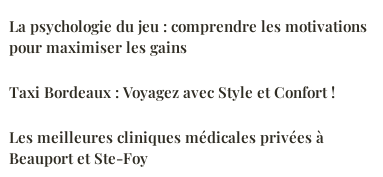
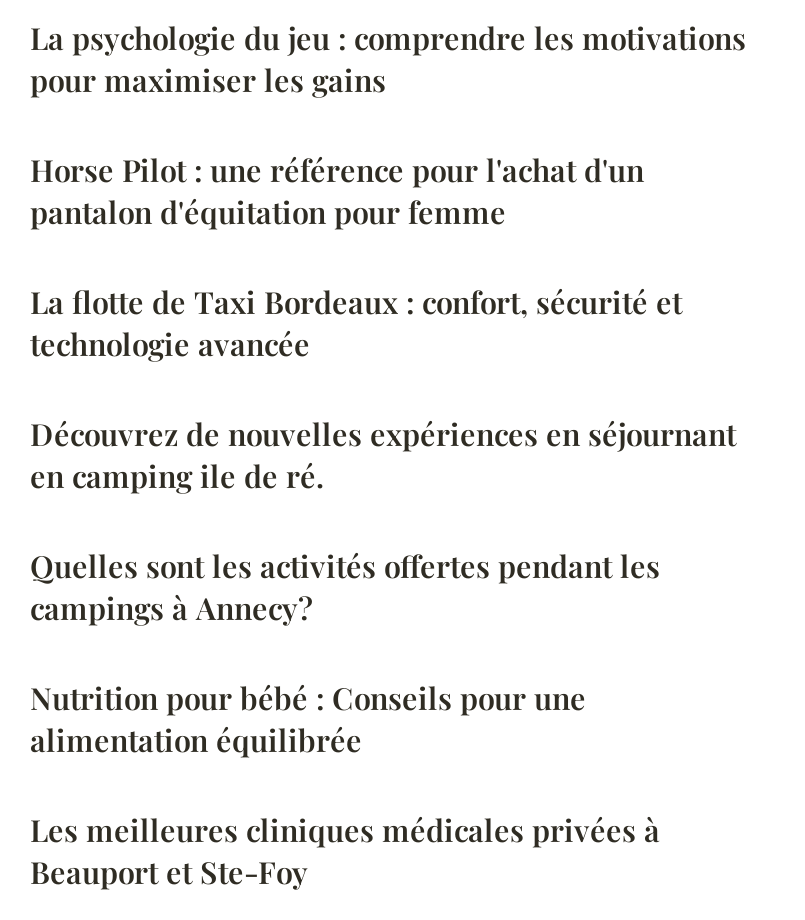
[9,82,335,102] Taxi Bordeaux : Voyagez avec Style et Confort ! -> [30,150,736,760] Horse Pilot : une référence pour l'achat d'un | pantalon d'équitation pour femme | La flotte de Taxi Bordeaux : confort, sécurité et | technologie avancée | Découvrez de nouvelles expériences en séjournant | en camping ile de ré. | Quelles sont les activités offertes pendant les | campings à Annecy? | Nutrition pour bébé : Conseils pour une | alimentation équilibrée

